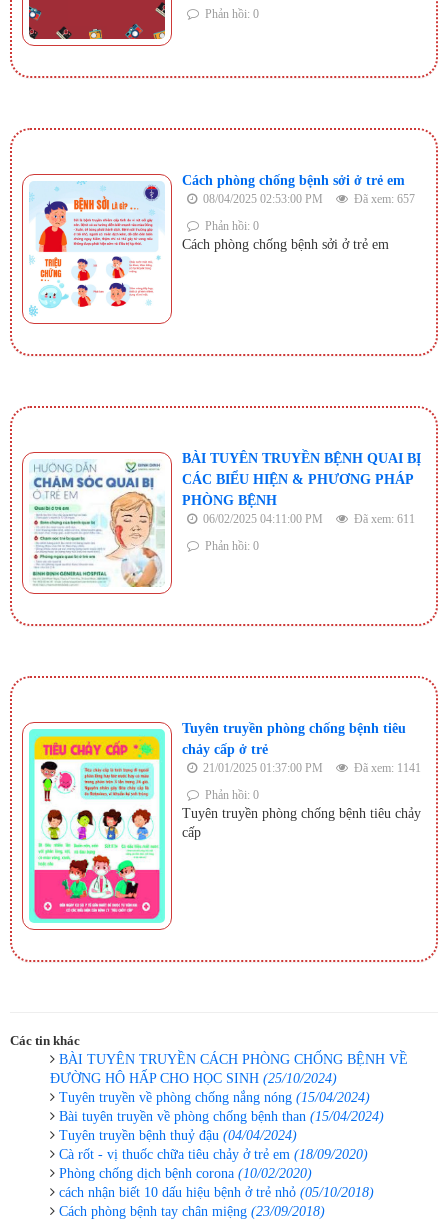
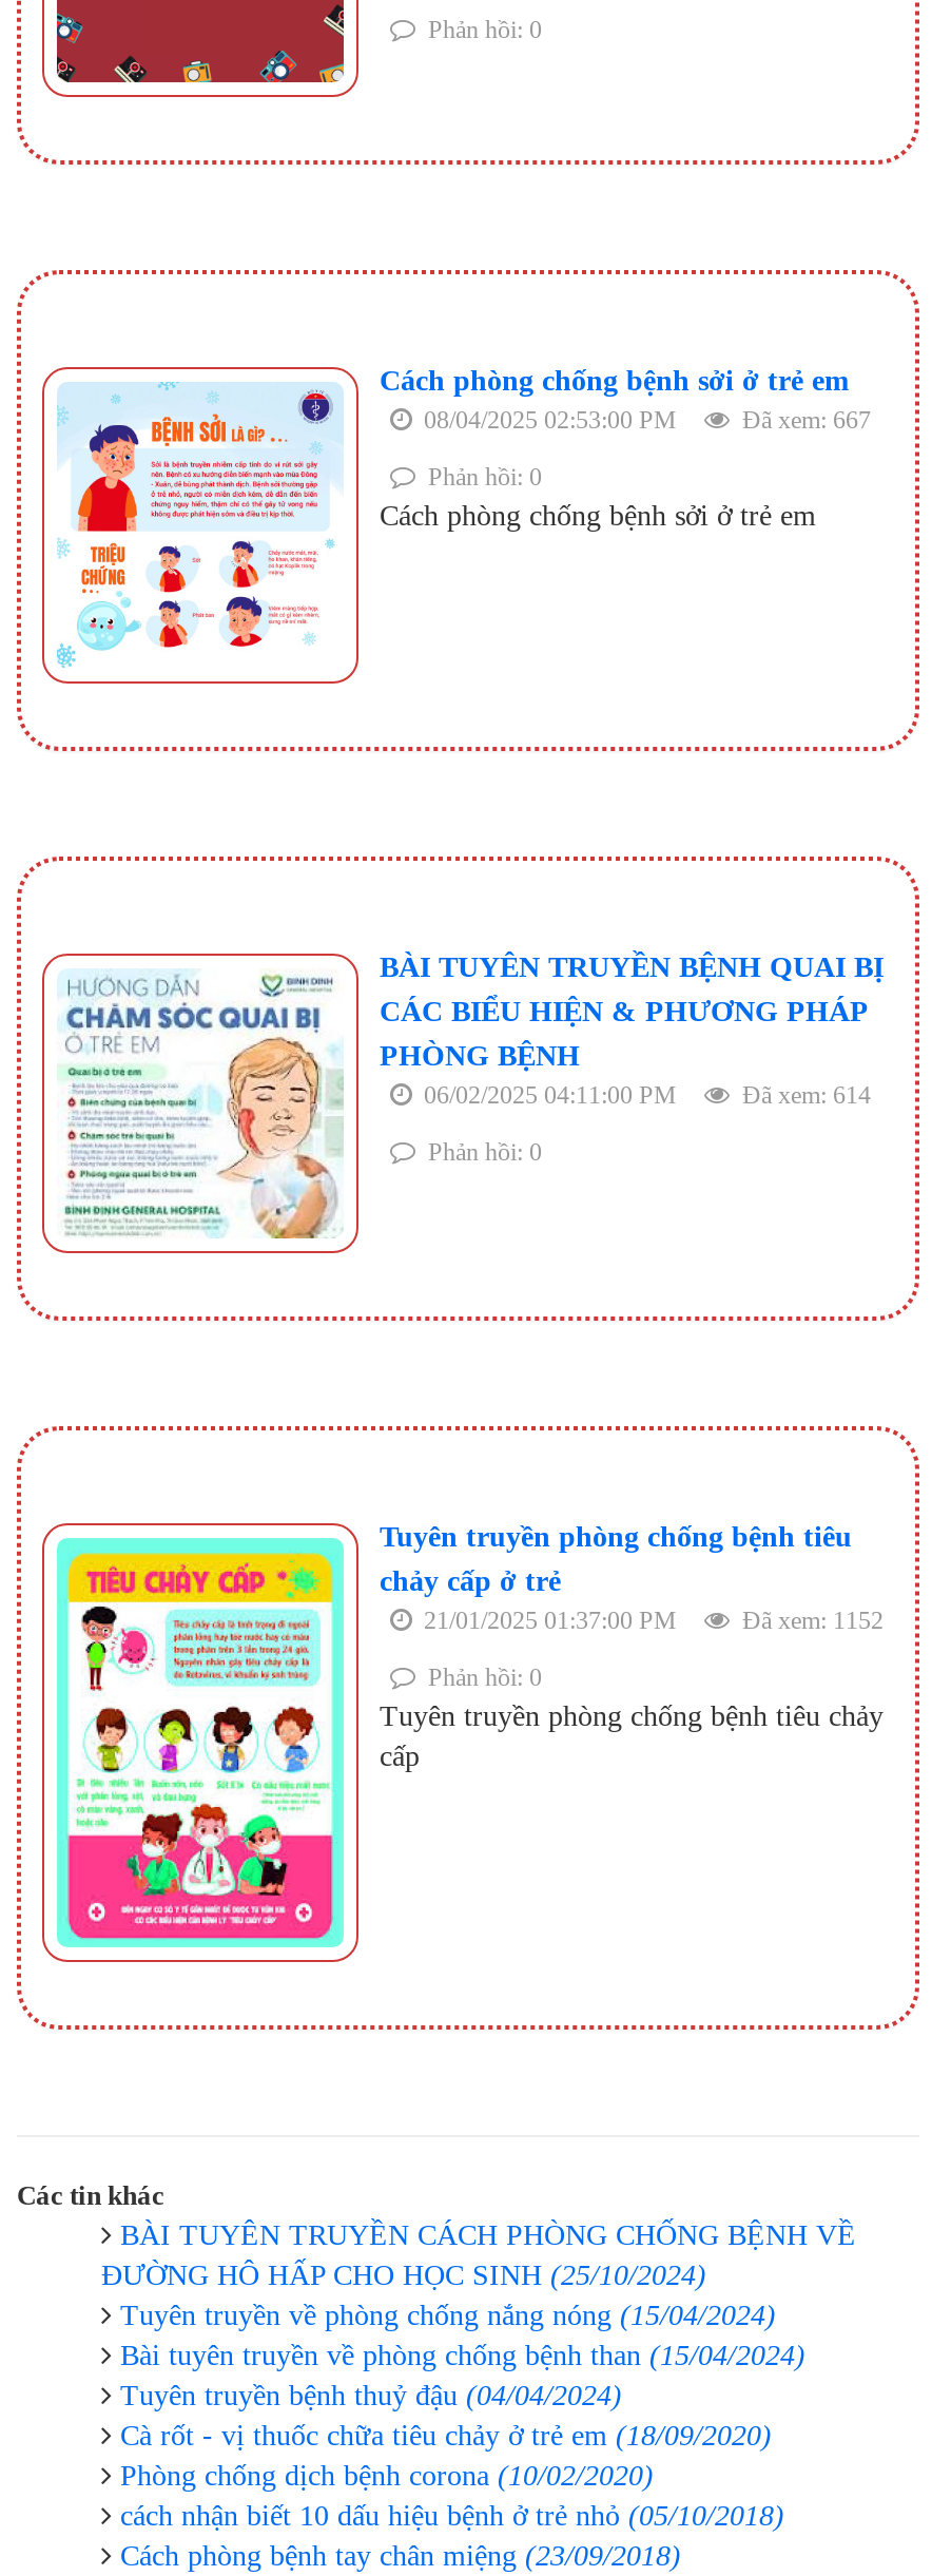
[200,192,415,206] 08/04/2025 02:53:00 PM Đã xem: 657 -> [418,404,871,434] 08/04/2025 02:53:00 PM Đã xem: 667
[200,512,415,526] 06/02/2025 04:11:00 PM Đã xem: 611 -> [418,1079,871,1109] 06/02/2025 04:11:00 PM Đã xem: 614
[200,761,421,775] 21/01/2025 01:37:00 PM Đã xem: 1141 -> [418,1605,884,1635] 21/01/2025 01:37:00 PM Đã xem: 1152

